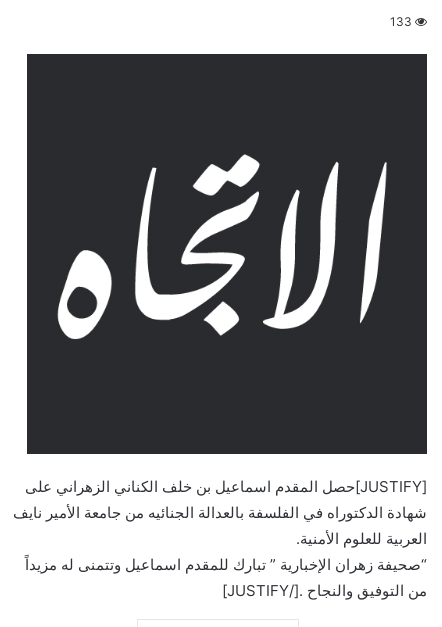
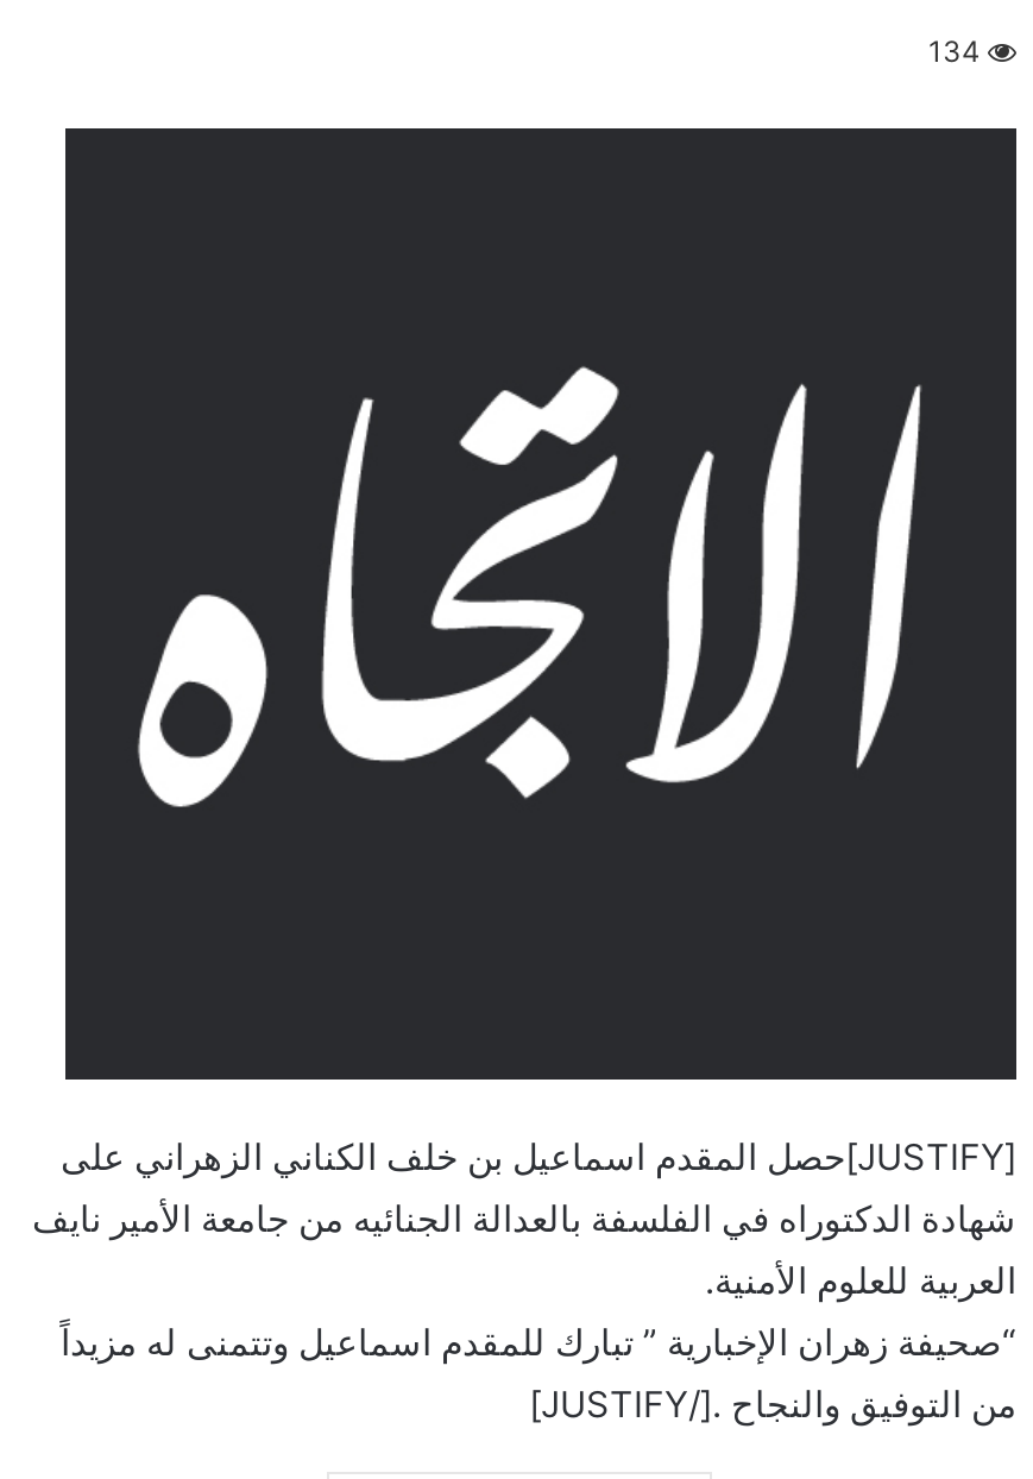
[390,14,412,29] 133 -> [928,33,981,69] 134

